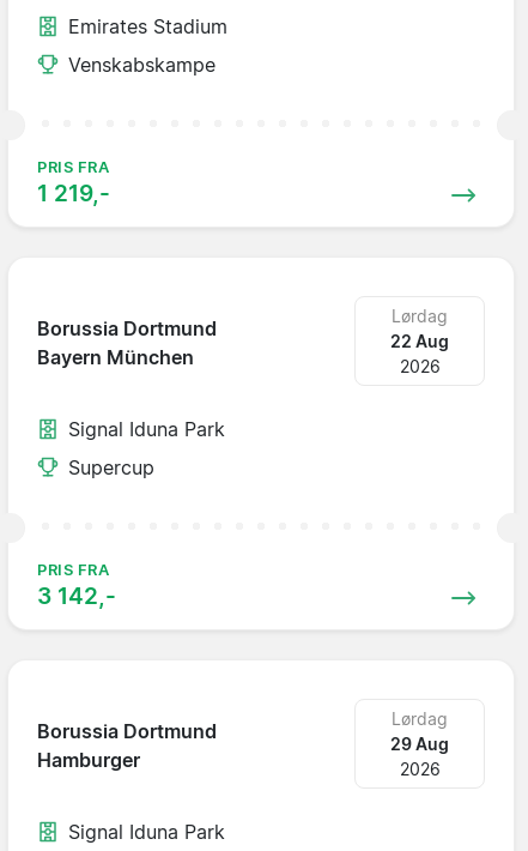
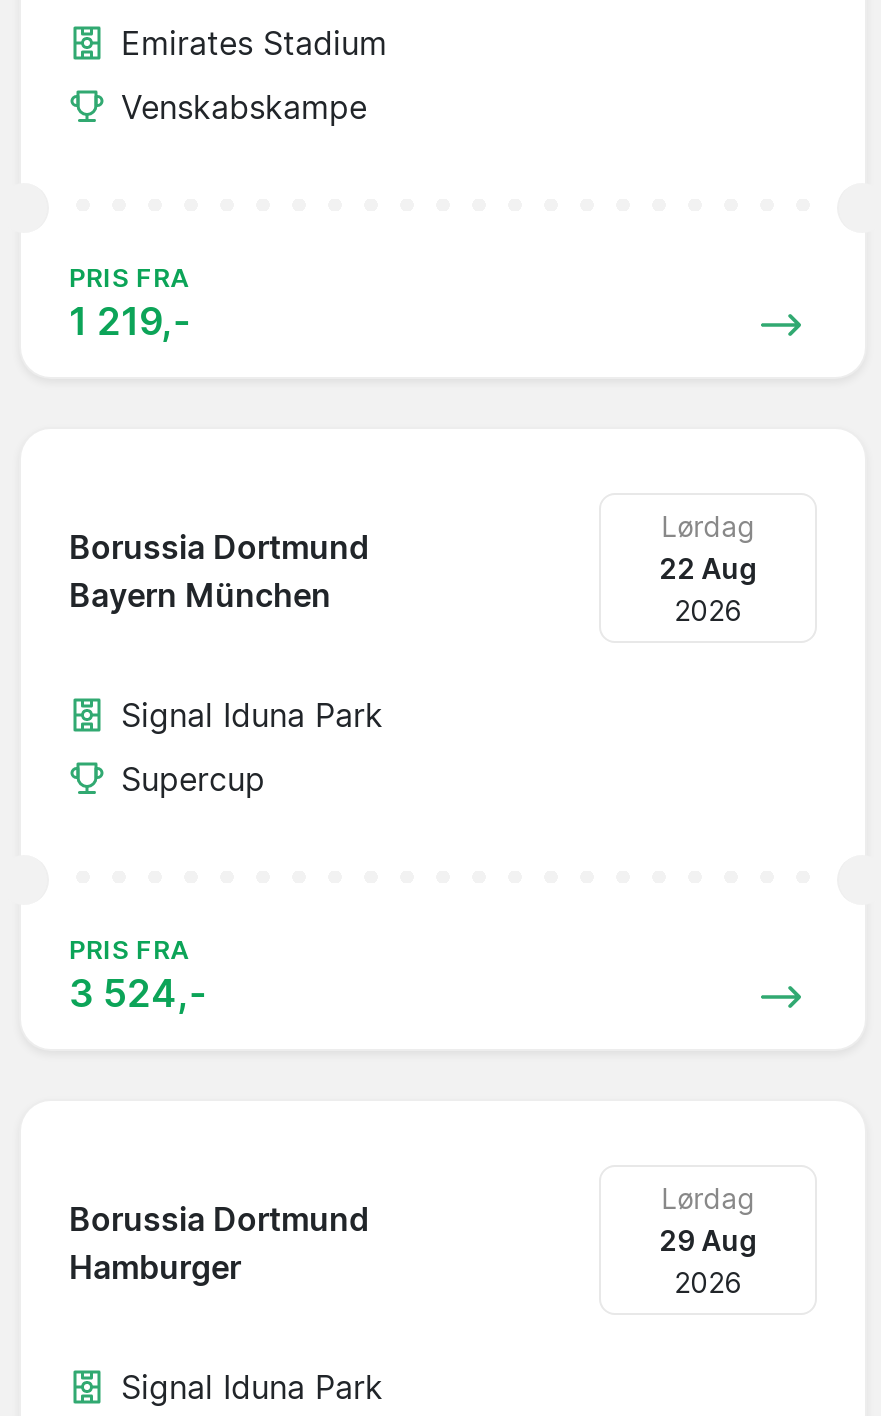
[37,581,116,610] 3 142,- -> [69,968,207,1016] 3 524,-

